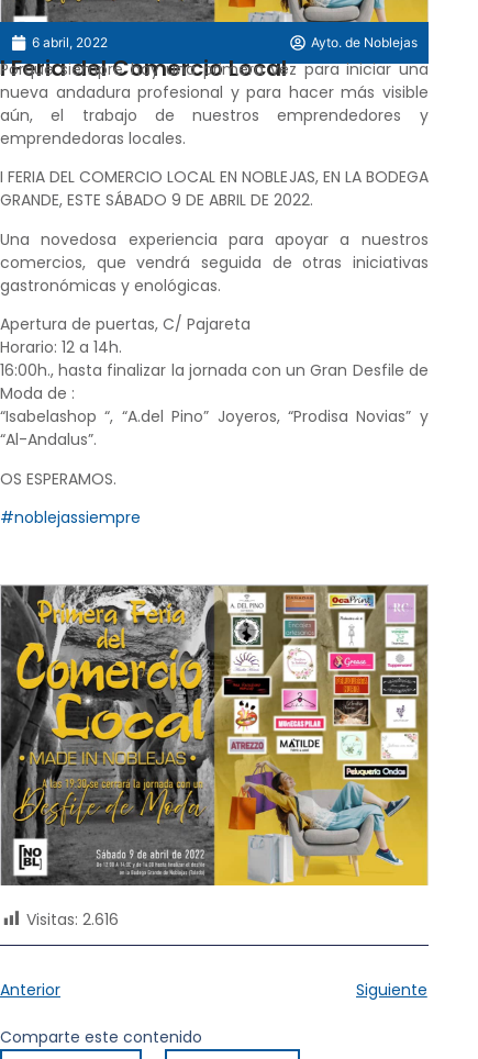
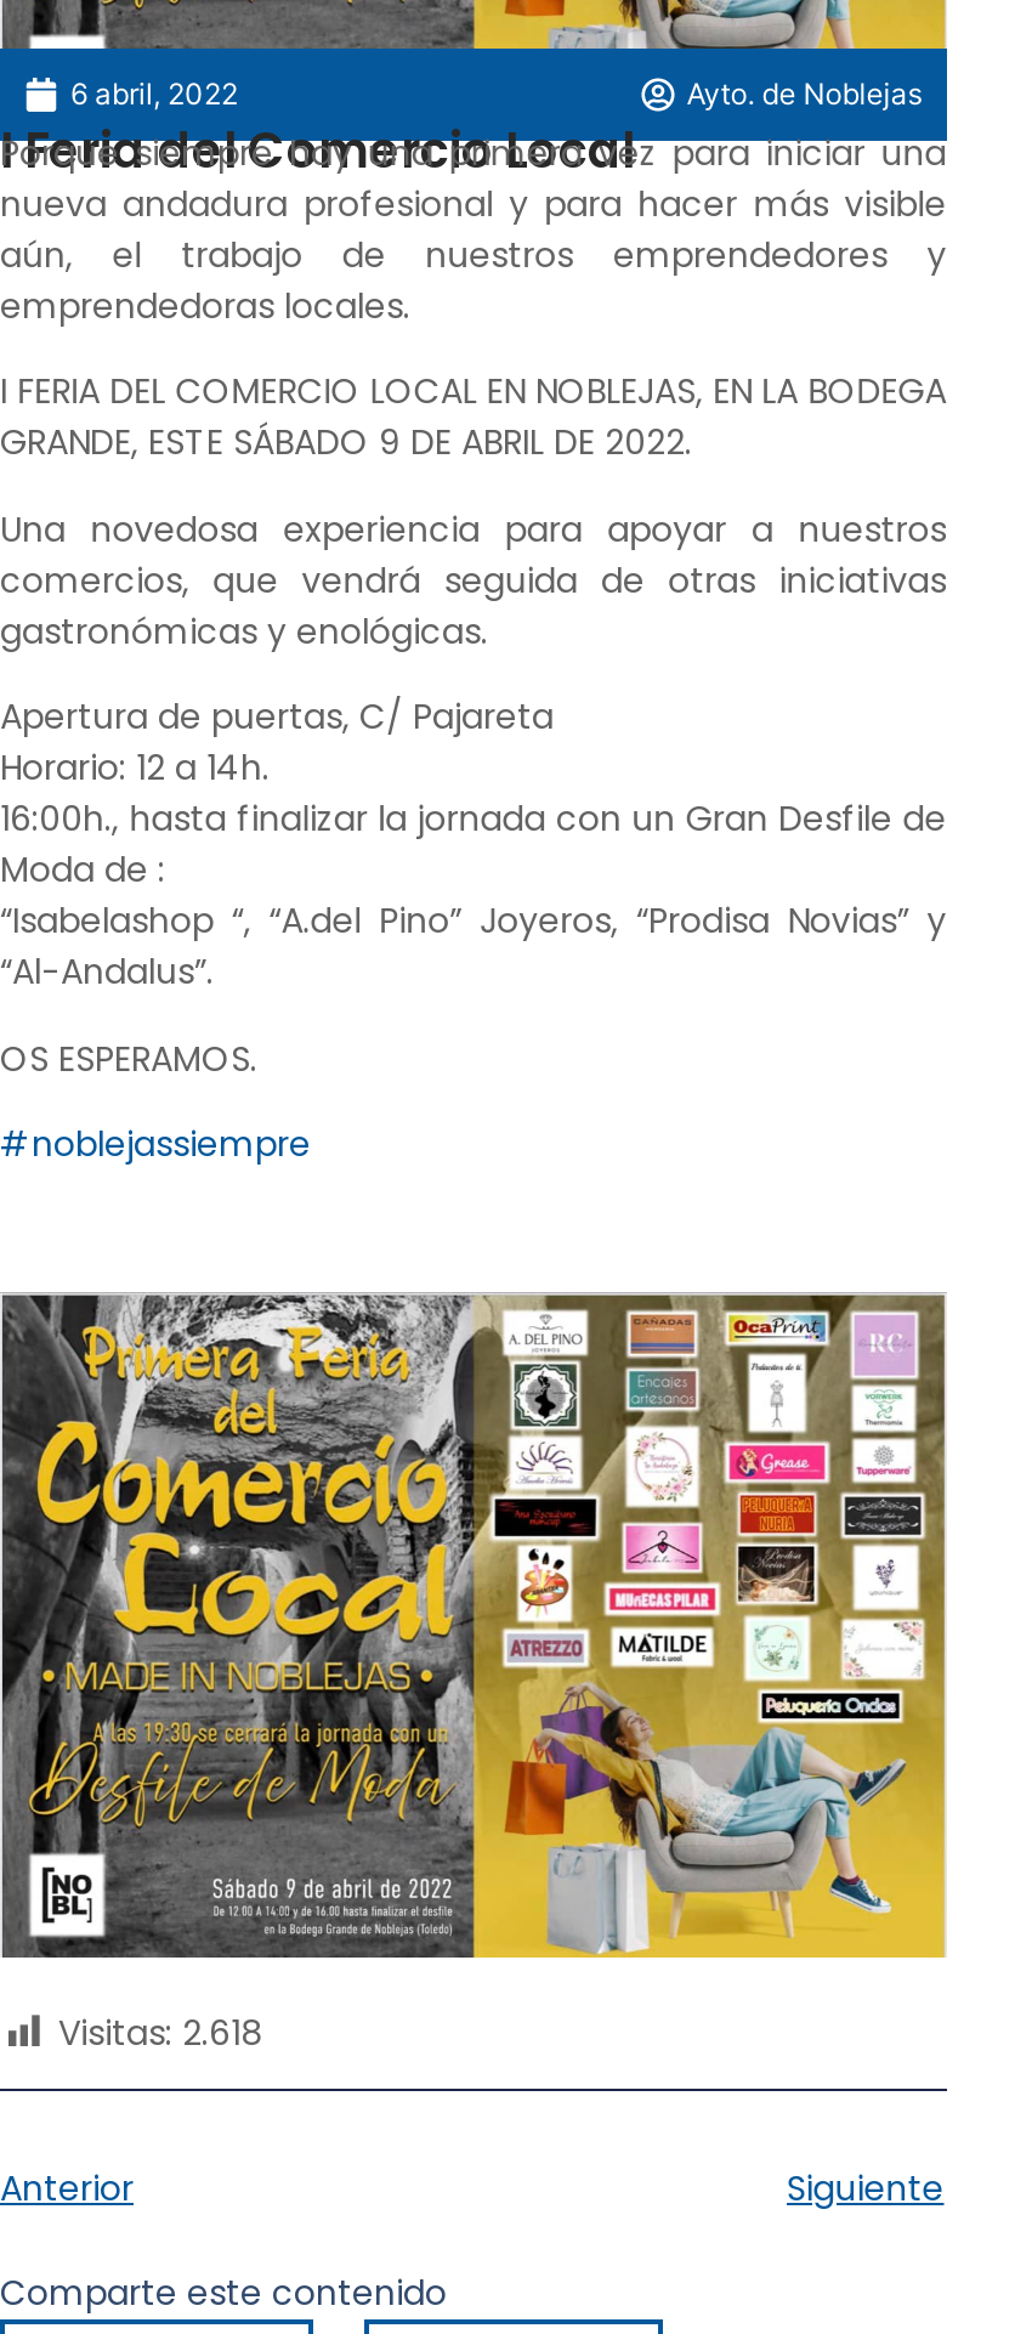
[26,908,119,930] Visitas: 2.616 -> [58,2008,262,2056] Visitas: 2.618

